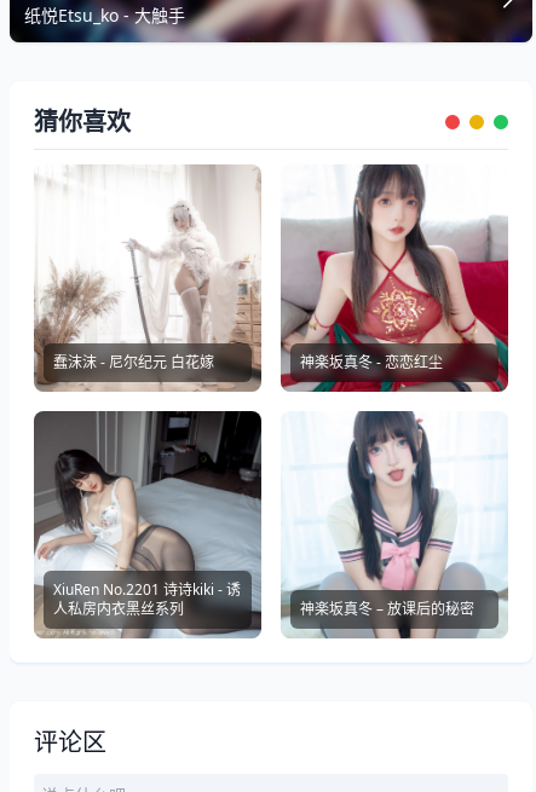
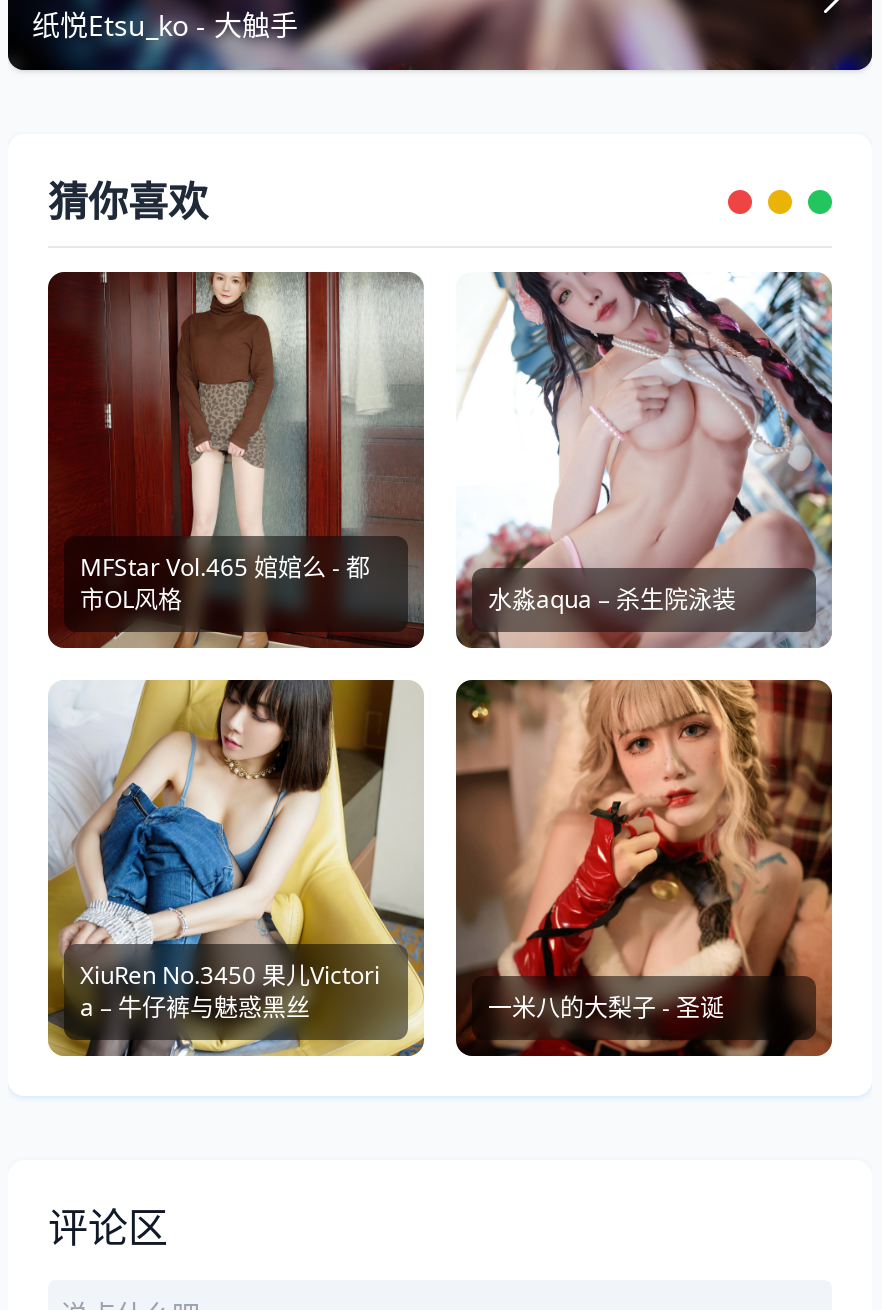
[33,164,443,391] [image] | 蠢沫沫 - 尼尔纪元 白花嫁 | 神楽坂真冬 - 恋恋红尘 -> [46,270,736,648] [image] | MFStar Vol.465 婠婠么 - 都 | 市OL风格 | 水淼aqua – 杀生院泳装
[279,164,509,393] [image] -> [456,270,834,648] [image]
[33,410,474,638] [image] | XiuRen No.2201 诗诗kiki - 诱 | 人私房内衣黑丝系列 | 神楽坂真冬 – 放课后的秘密 -> [46,678,724,1058] [image] | XiuRen No.3450 果儿Victori | a – 牛仔裤与魅惑黑丝 | 一米八的大梨子 - 圣诞
[281,410,508,640] [image] -> [454,678,834,1058] [image]

